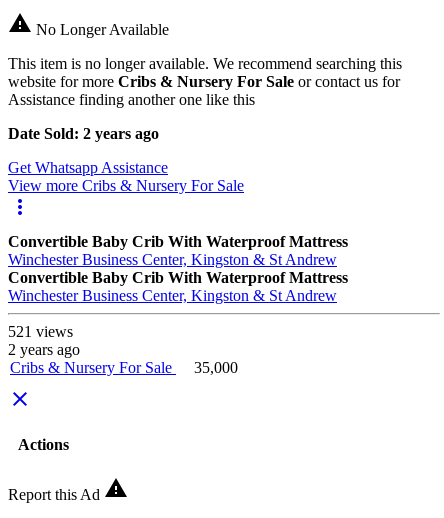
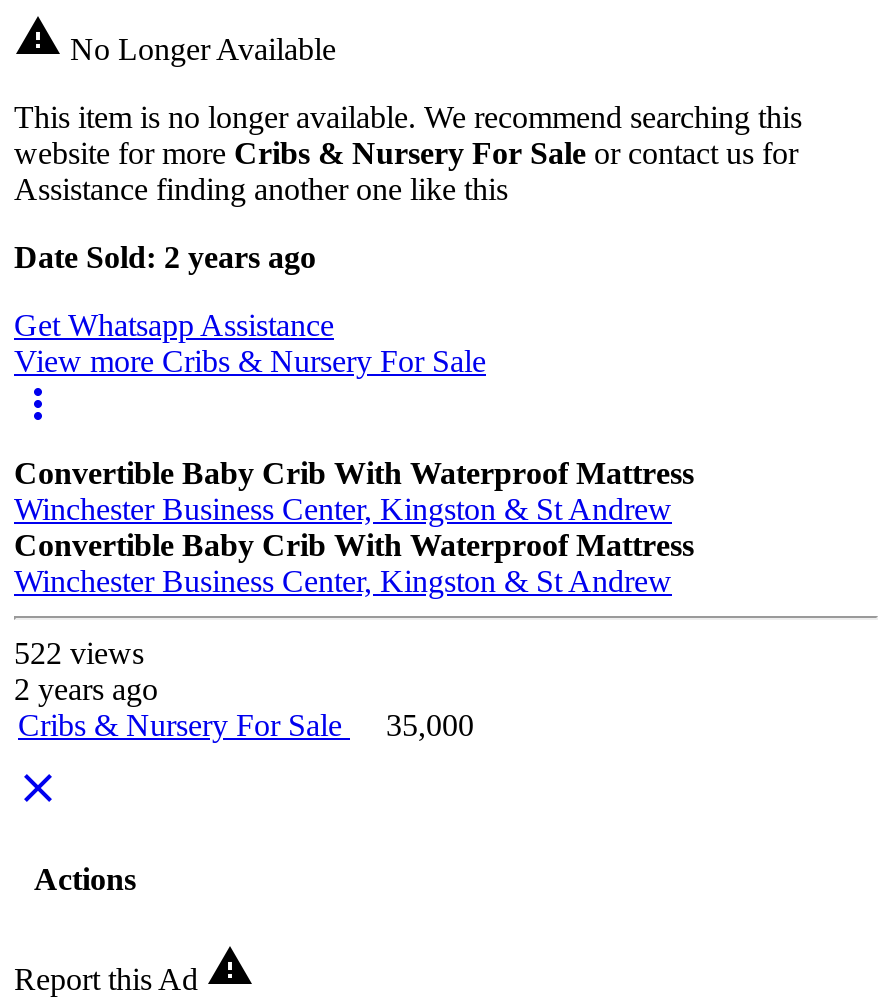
[8,323,73,340] 521 views -> [14,636,144,670] 522 views

